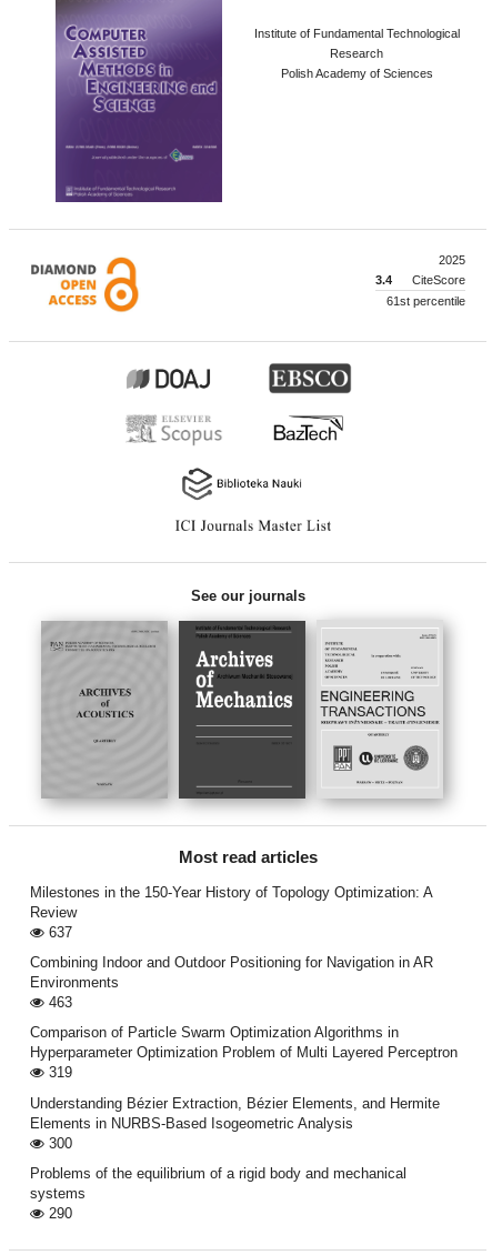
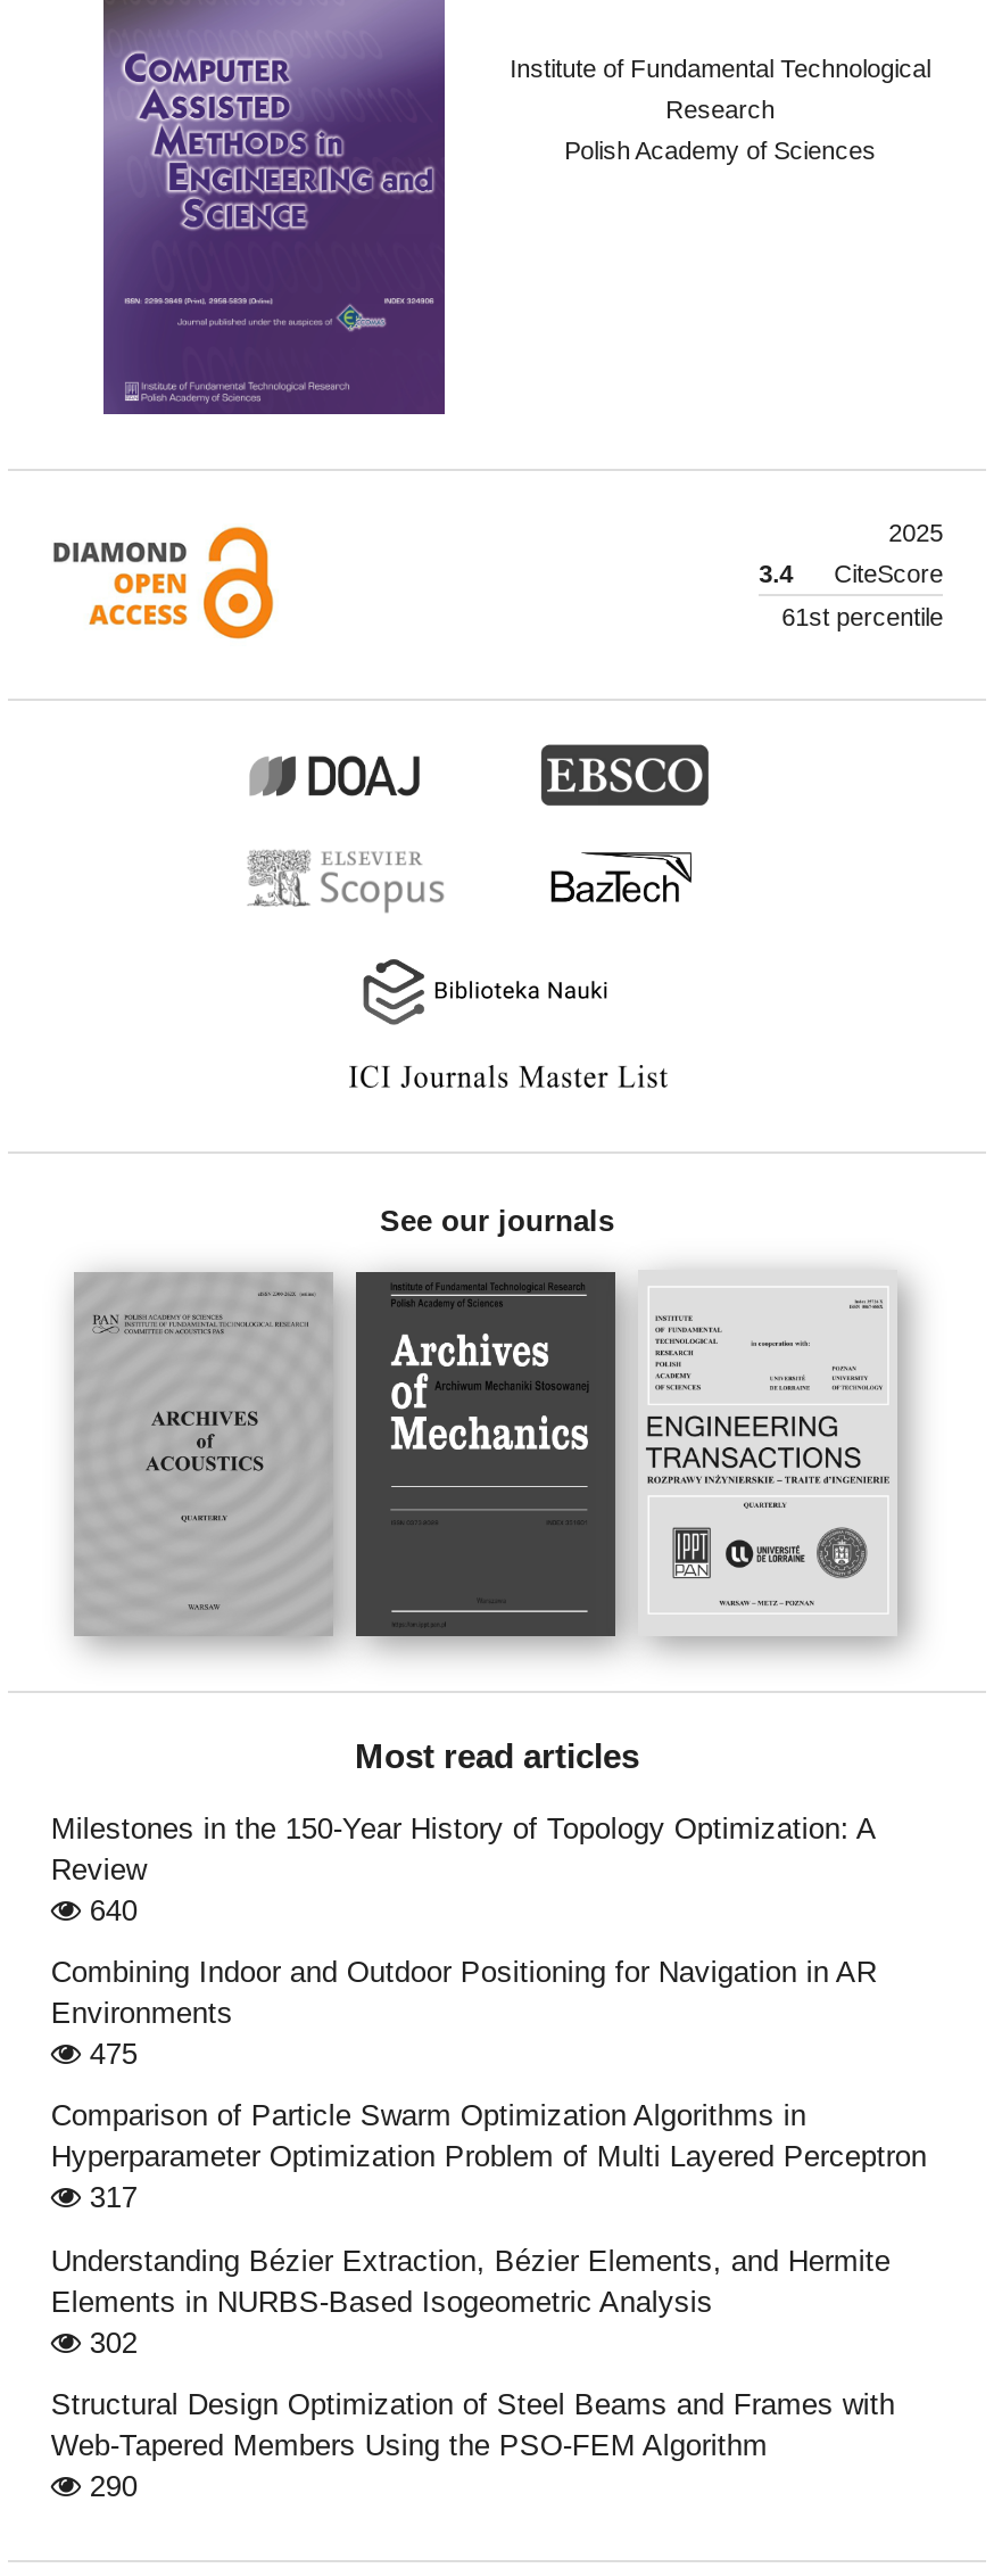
[44,924,72,940] 637 -> [81,1893,137,1927] 640
[44,994,72,1011] 463 -> [81,2037,137,2071] 475
[44,1064,72,1081] 319 -> [81,2181,137,2215] 317
[44,1135,72,1151] 300 -> [81,2325,137,2359] 302
[30,1165,406,1202] Problems of the equilibrium of a rigid body and mechanical | systems -> [51,2387,895,2462] Structural Design Optimization of Steel Beams and Frames with | Web-Tapered Members Using the PSO-FEM Algorithm

